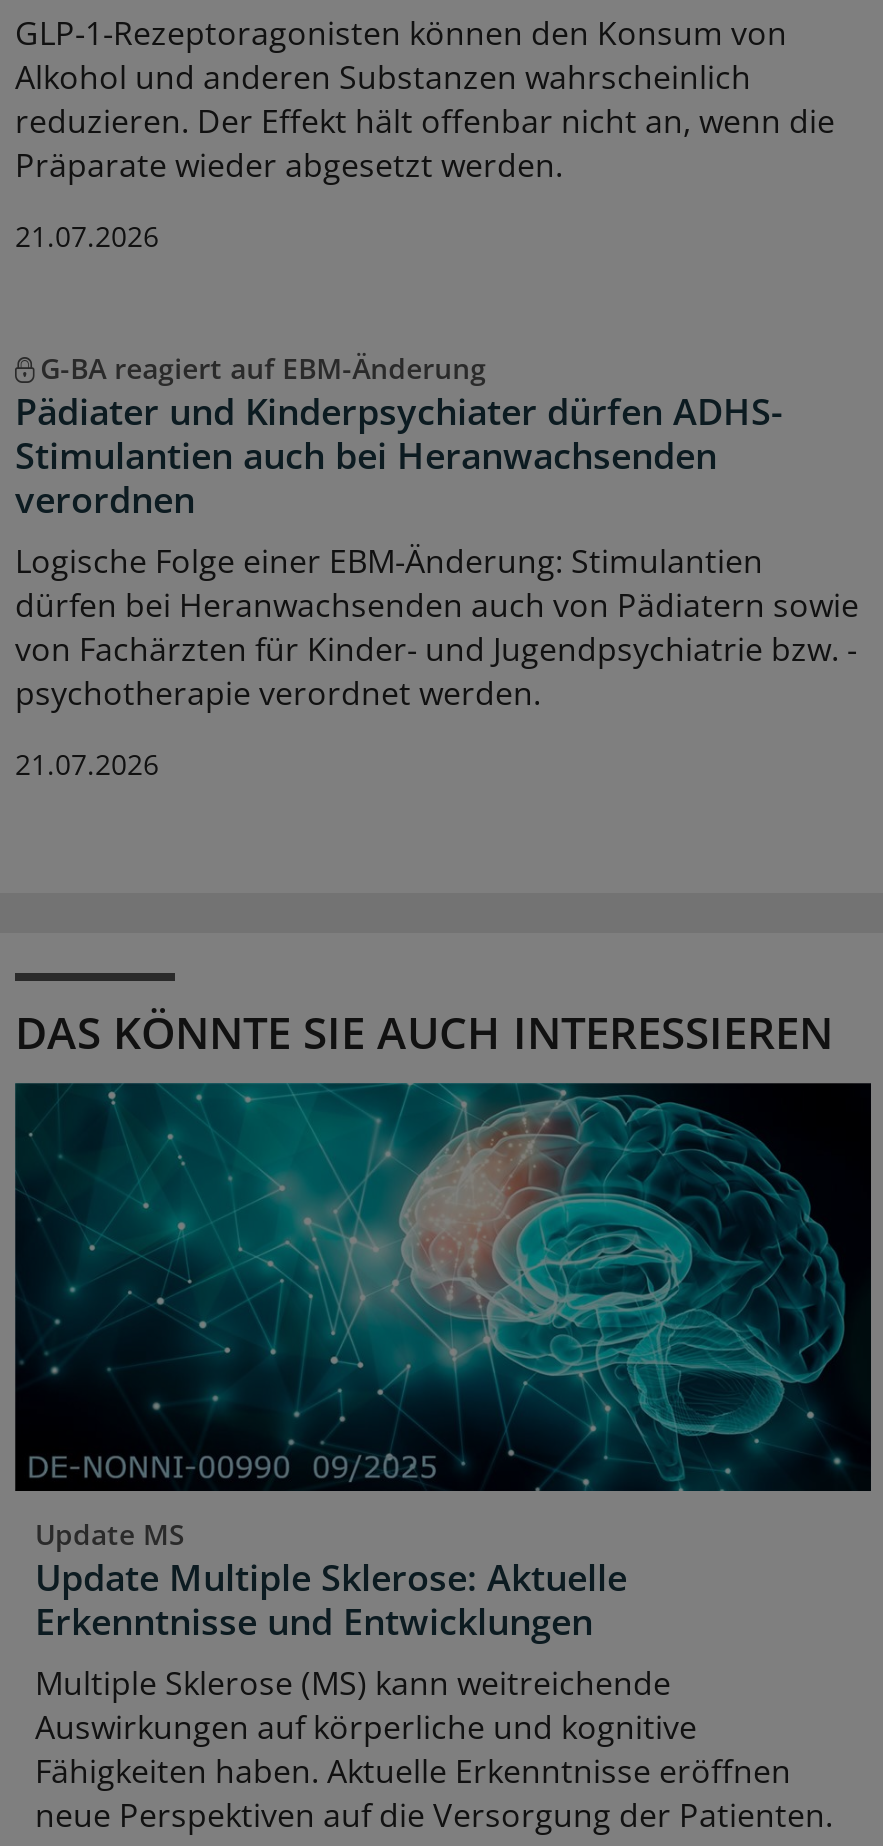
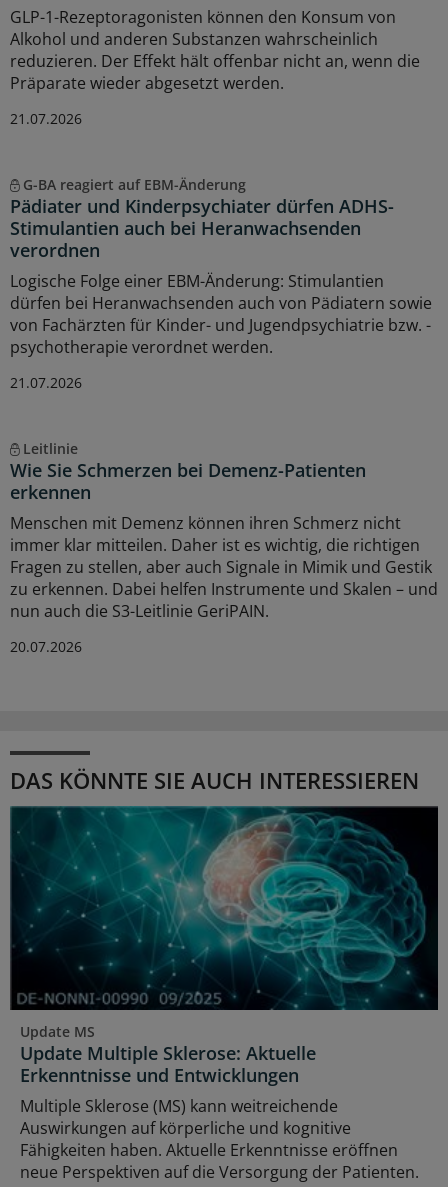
none -> [10,439,438,656] Leitlinie | Wie Sie Schmerzen bei Demenz-Patienten | erkennen | Menschen mit Demenz können ihren Schmerz nicht | immer klar mitteilen. Daher ist es wichtig, die richtigen | Fragen zu stellen, aber auch Signale in Mimik und Gestik | zu erkennen. Dabei helfen Instrumente und Skalen – und | nun auch die S3-Leitlinie GeriPAIN. | 20.07.2026

